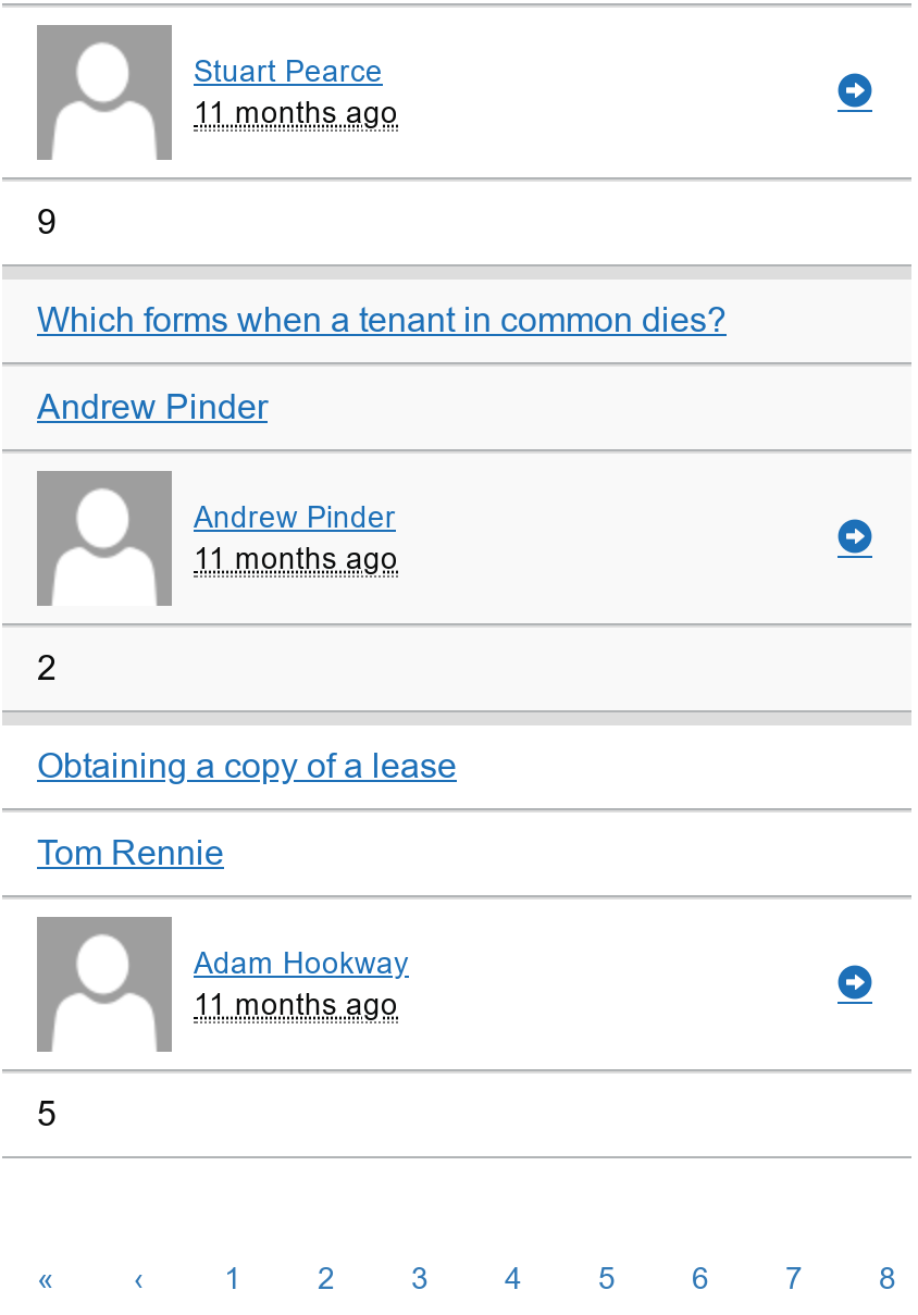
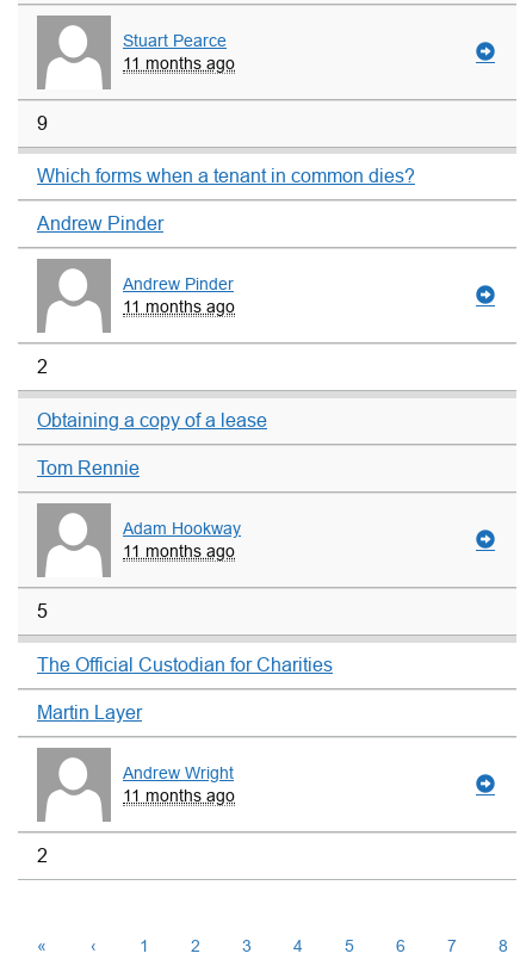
none -> [37,655,333,866] The Official Custodian for Charities | Martin Layer | Andrew Wright | 11 months ago | 2

